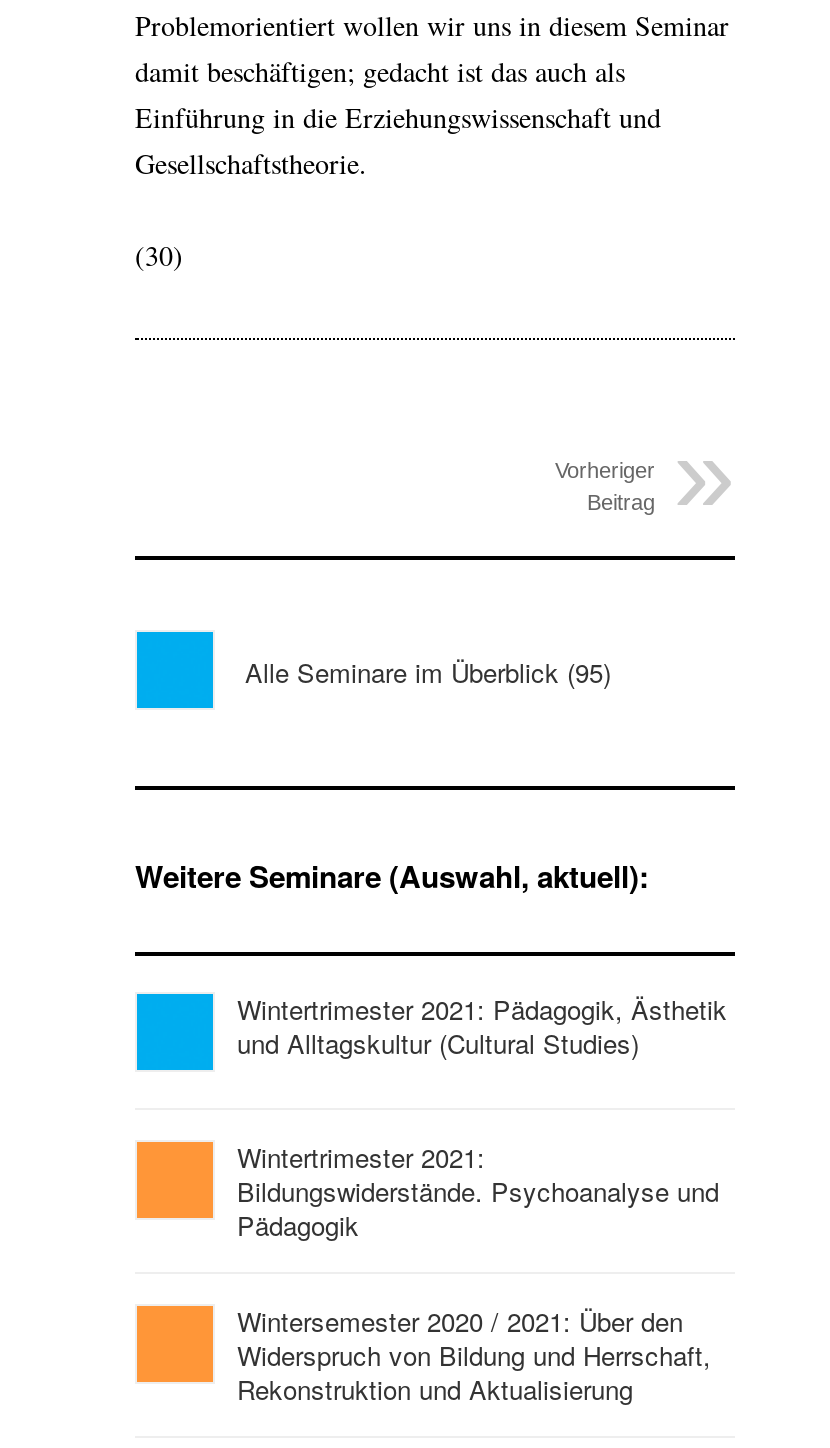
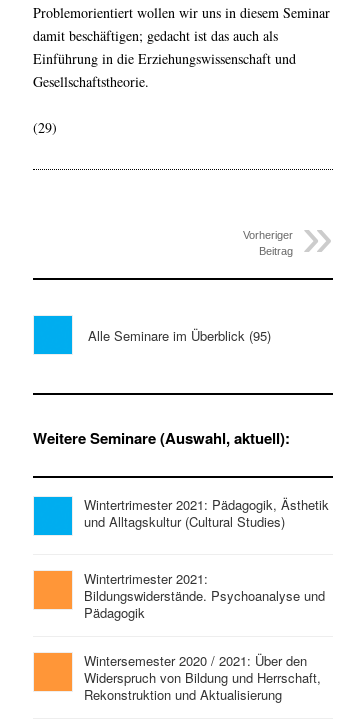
[135,235,183,273] (30) -> [33,118,57,137] (29)

